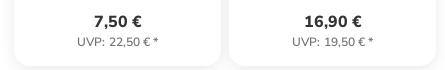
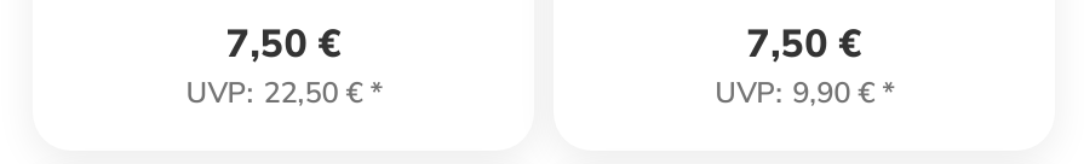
[292,11,373,50] 16,90 € | UVP: 19,50 €* -> [715,18,894,112] 7,50 € | UVP: 9,90 €*

